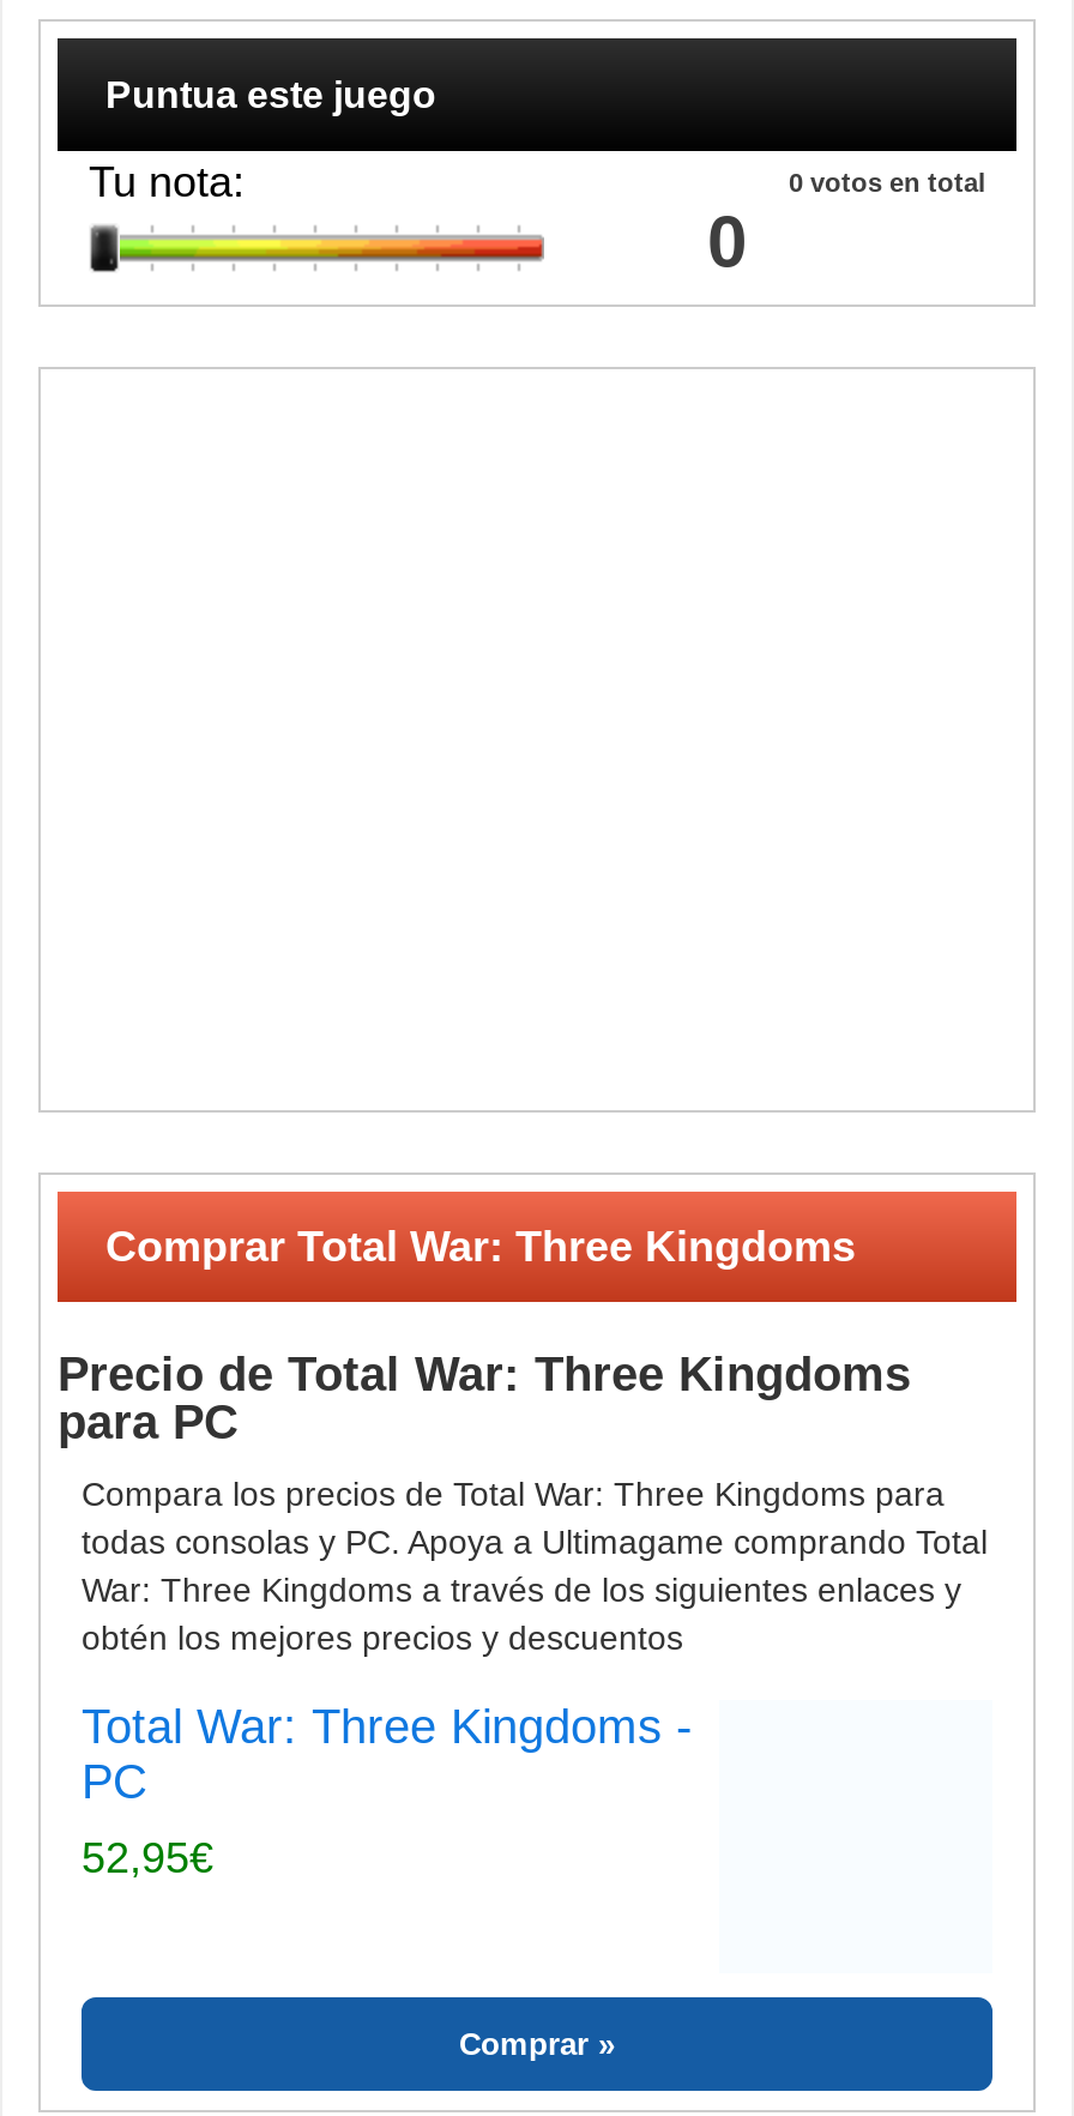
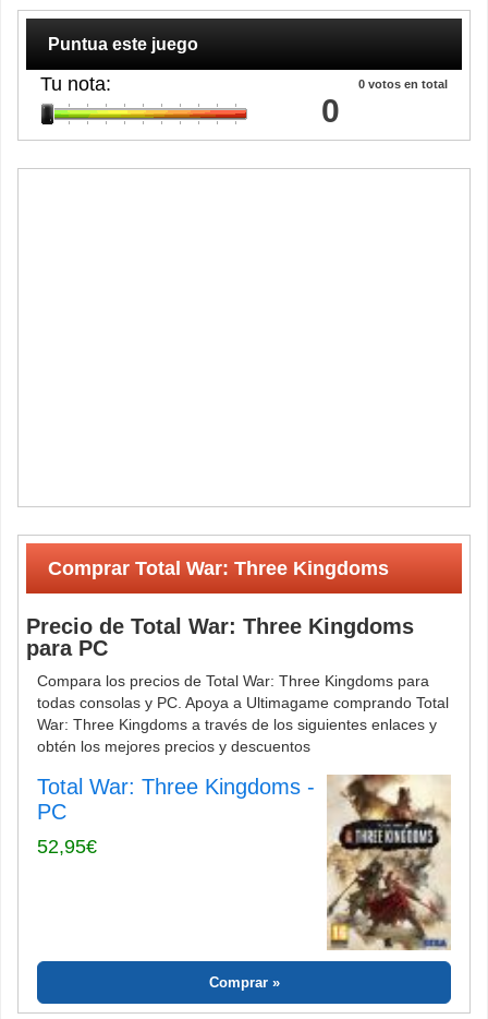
none -> [326,774,452,951] [image]

